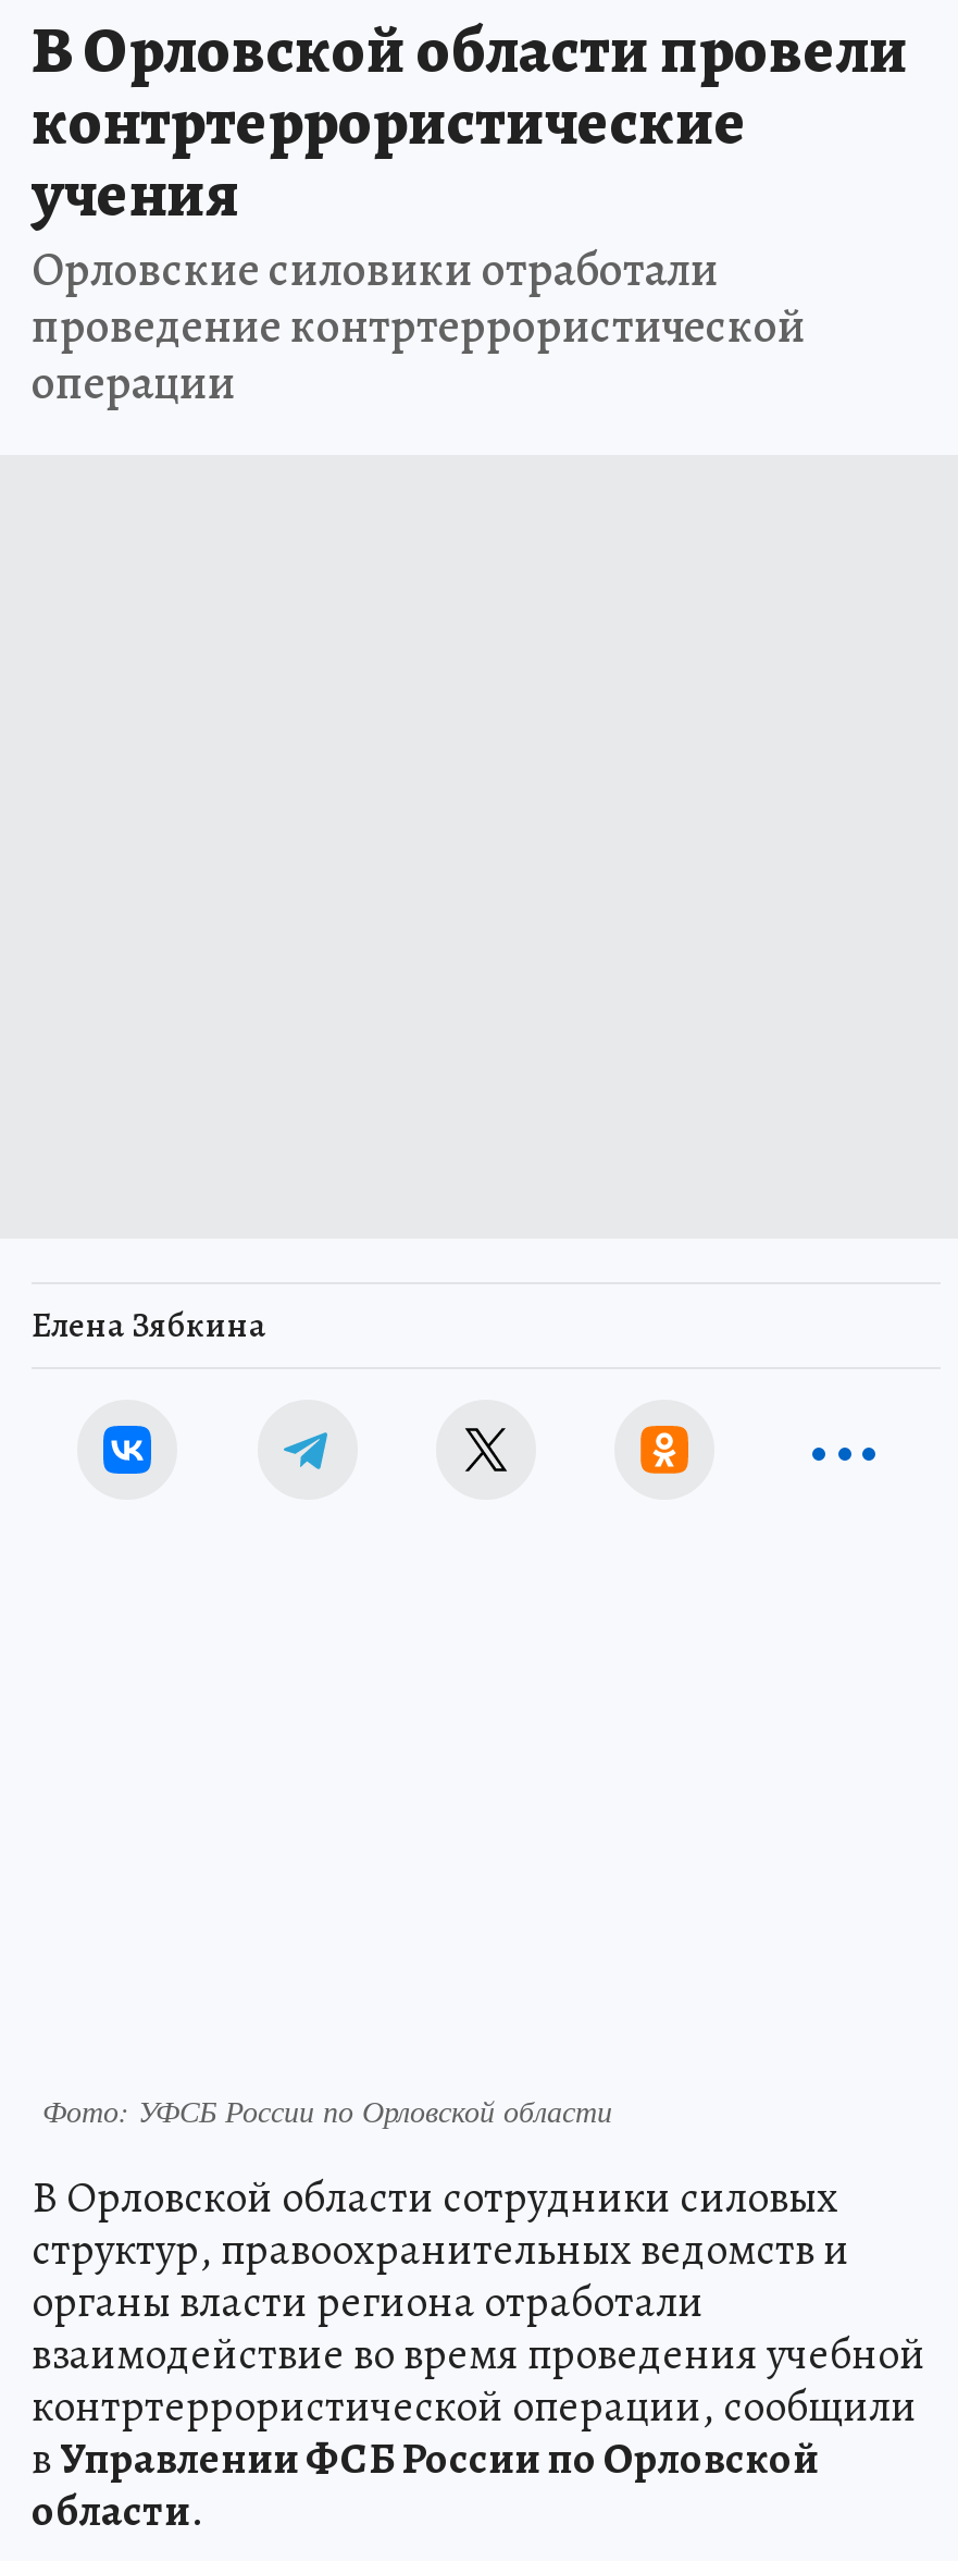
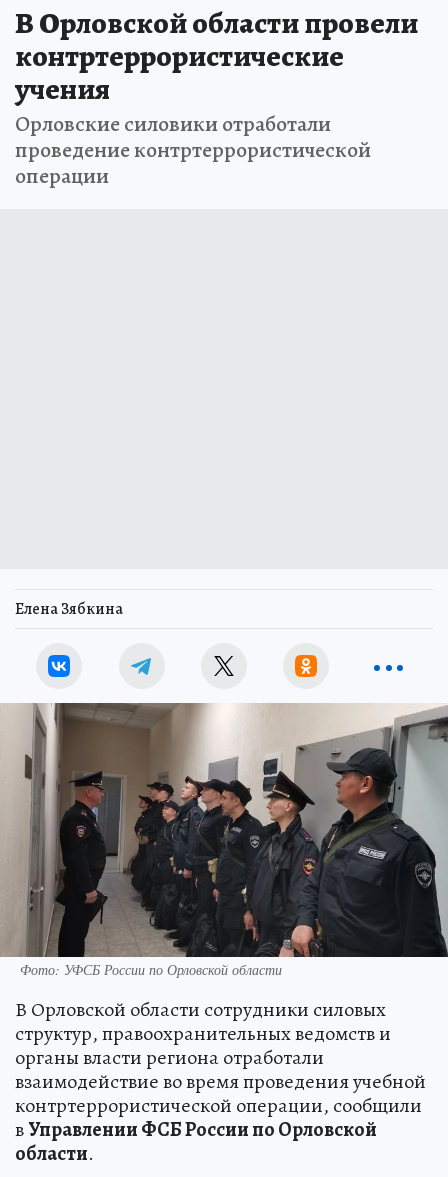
none -> [3,702,445,958] [image]

